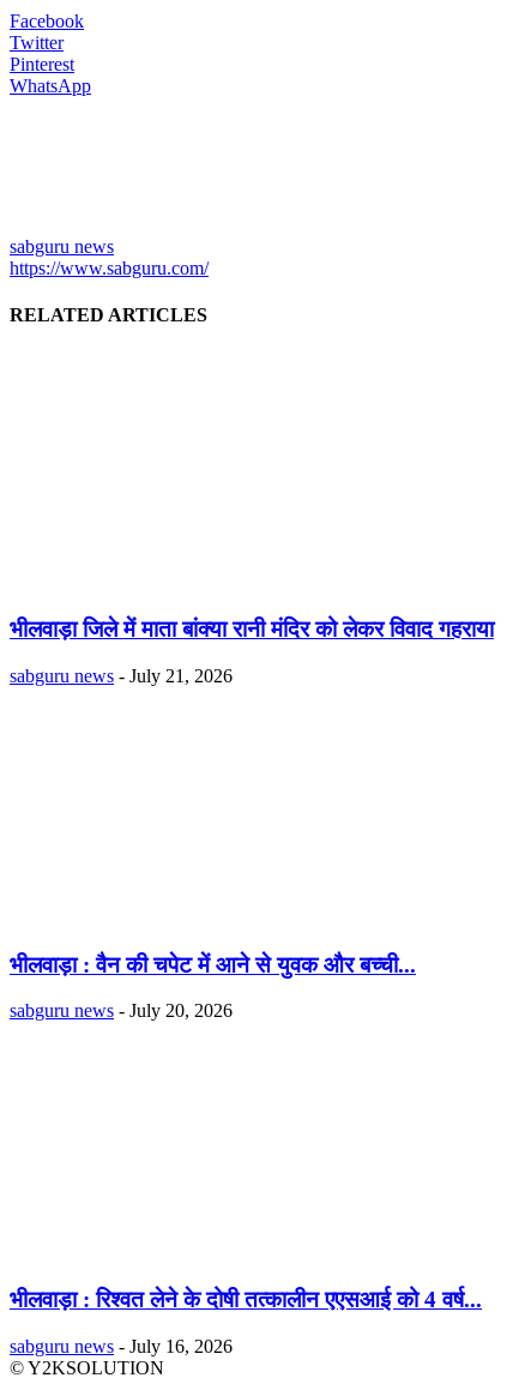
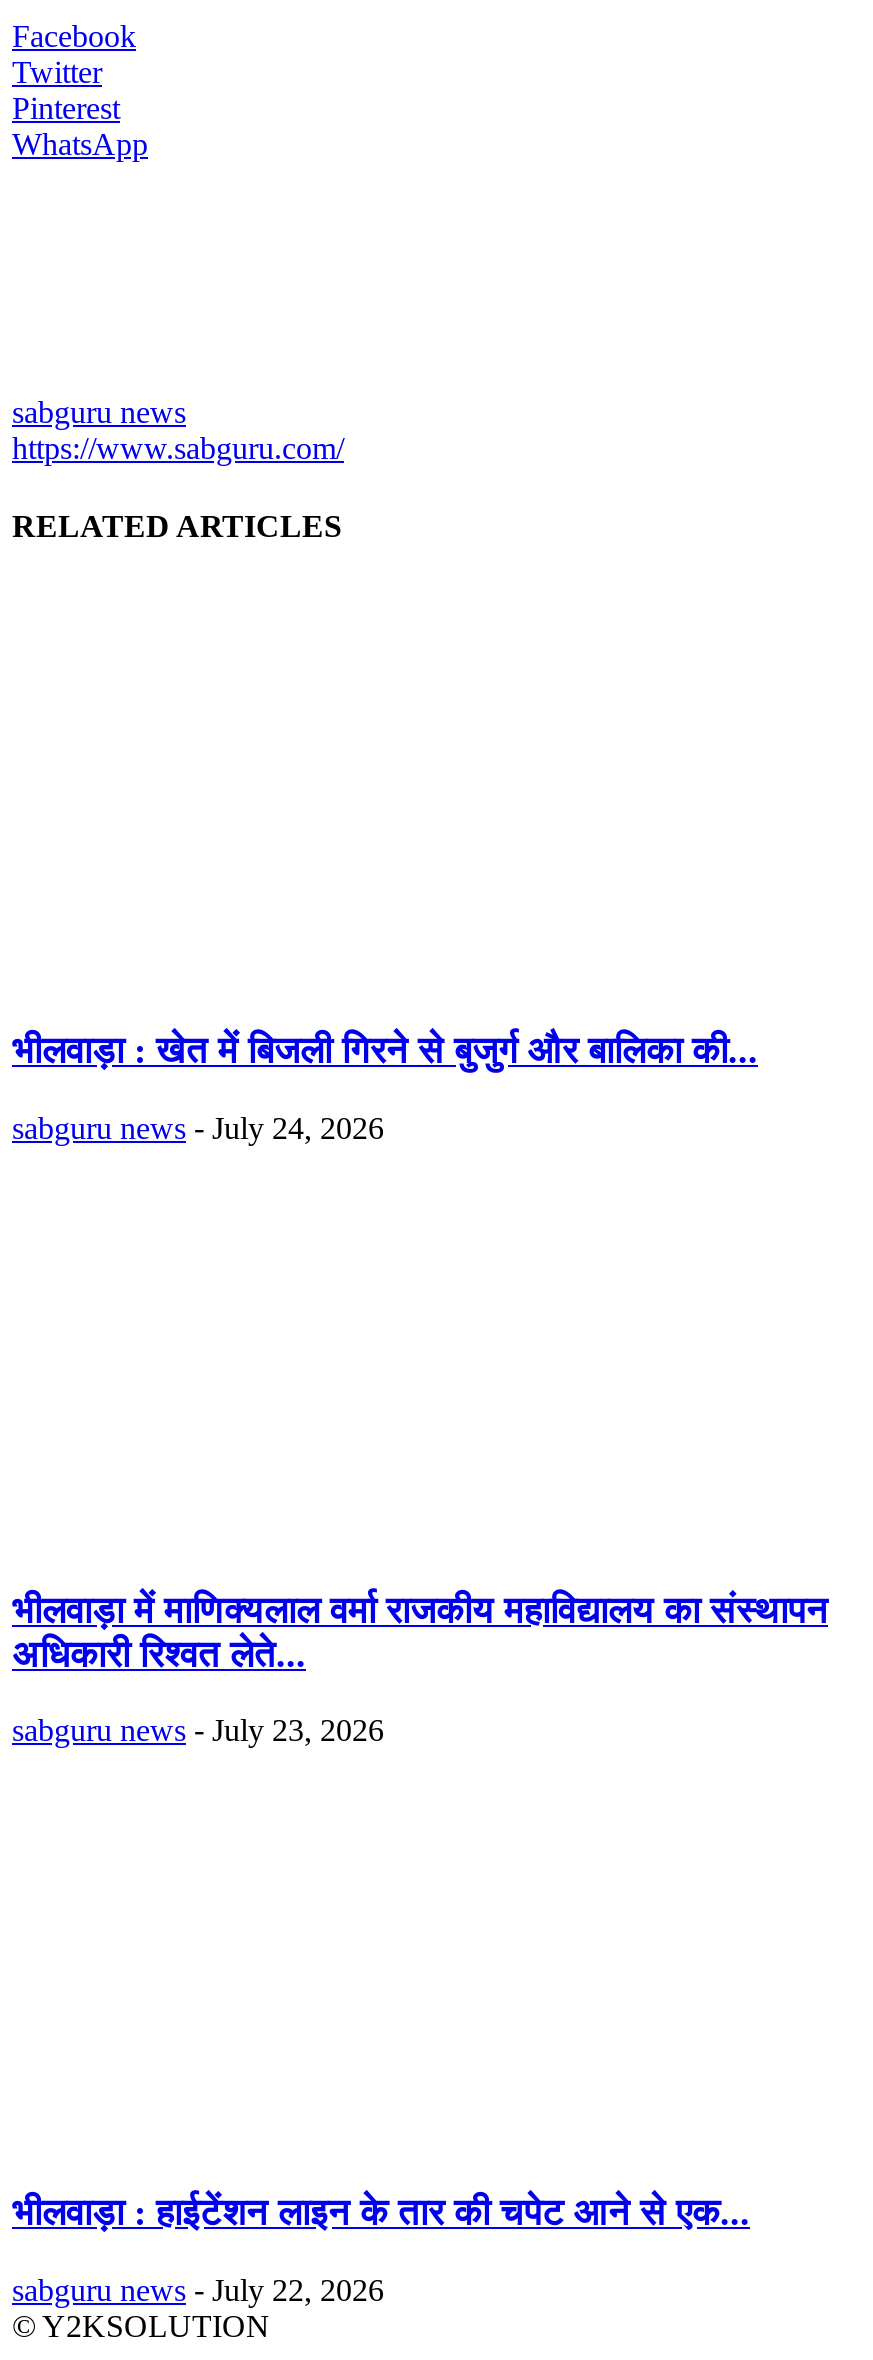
[10,617,494,642] भीलवाड़ा जिले में माता बांक्या रानी मंदिर को लेकर विवाद गहराया -> [12,1029,758,1071] भीलवाड़ा : खेत में बिजली गिरने से बुजुर्ग और बालिका की...
[10,665,233,686] sabguru news - July 21, 2026 -> [12,1111,384,1145] sabguru news - July 24, 2026
[10,952,416,977] भीलवाड़ा : वैन की चपेट में आने से युवक और बच्ची... -> [12,1588,828,1674] भीलवाड़ा में माणिक्यलाल वर्मा राजकीय महाविद्यालय का संस्थापन | अधिकारी रिश्वत लेते...
[10,1000,233,1021] sabguru news - July 20, 2026 -> [12,1713,384,1747] sabguru news - July 23, 2026
[10,1287,482,1312] भीलवाड़ा : रिश्वत लेने के दोषी तत्कालीन एएसआई को 4 वर्ष... -> [12,2191,750,2233] भीलवाड़ा : हाईटेंशन लाइन के तार की चपेट आने से एक...
[10,1336,233,1356] sabguru news - July 16, 2026 -> [12,2272,384,2306] sabguru news - July 22, 2026

